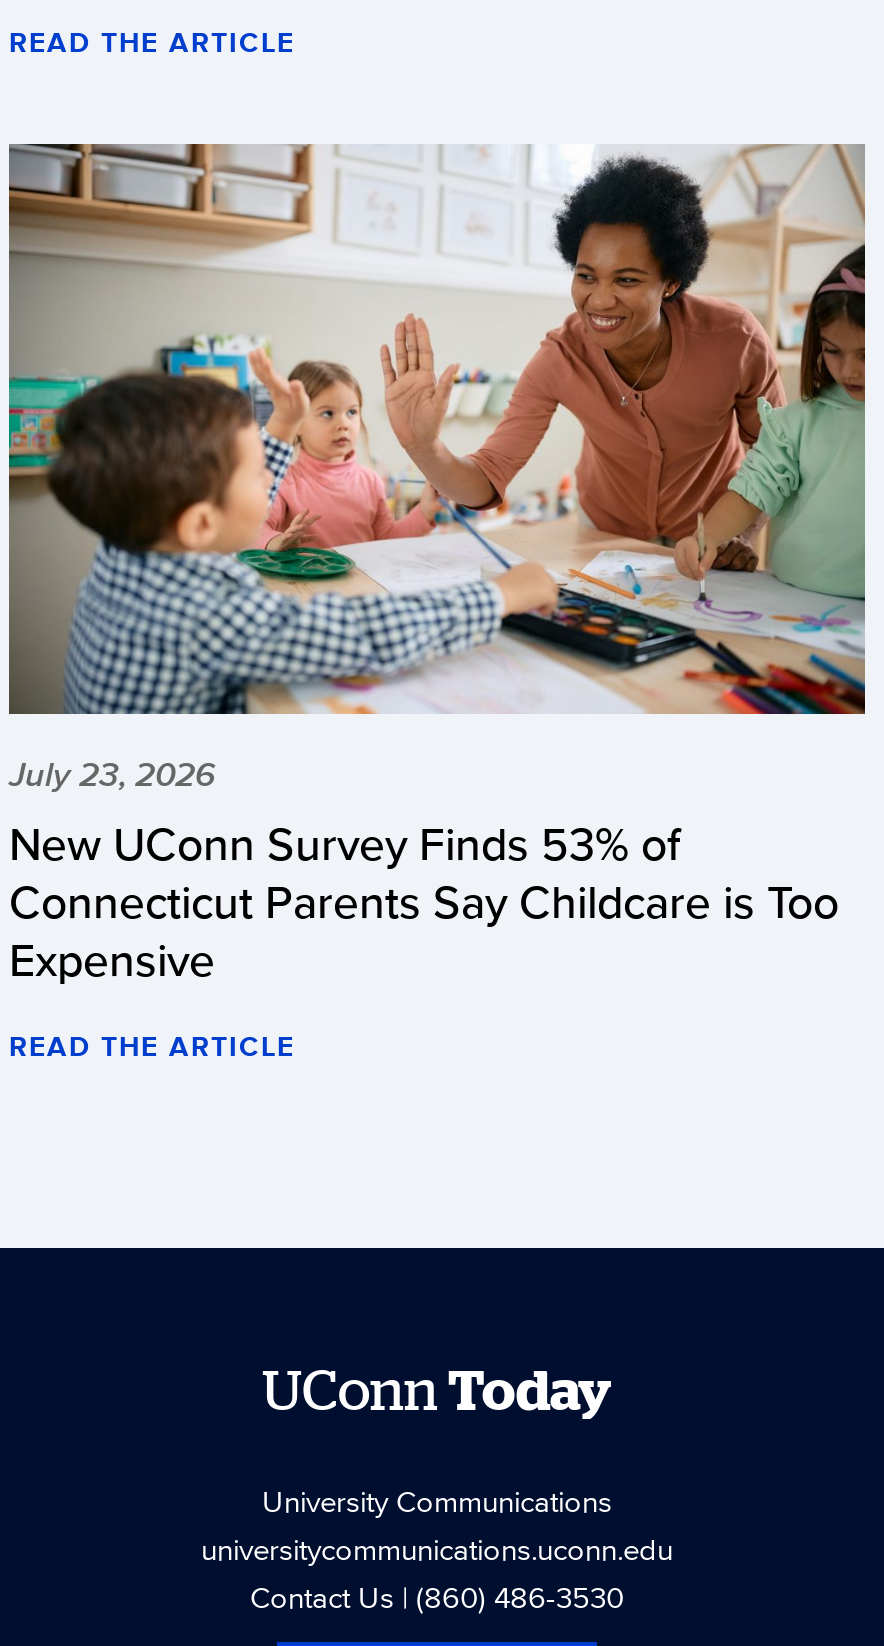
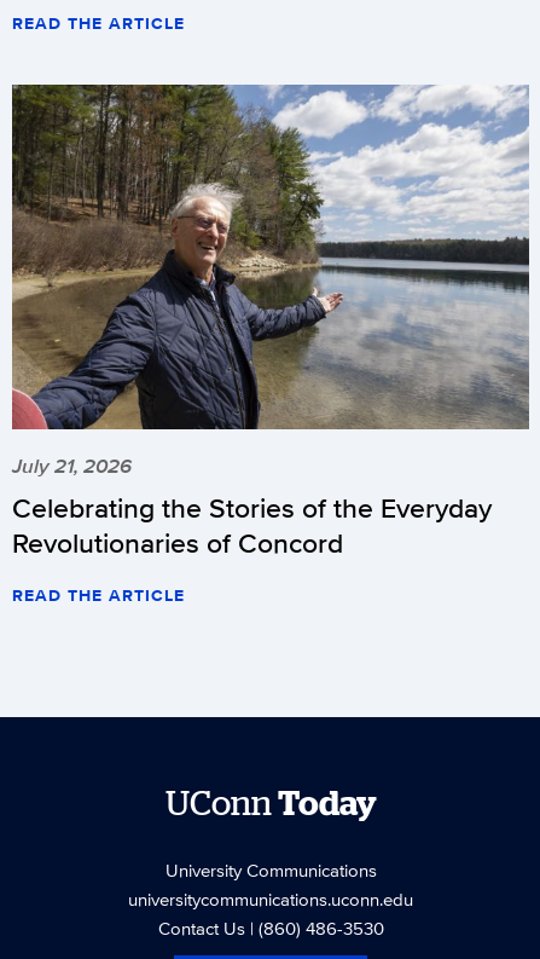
[9,143,867,991] [image] | July 23, 2026 | New UConn Survey Finds 53% of | Connecticut Parents Say Childcare is Too | Expensive -> [12,83,529,562] [image] | July 21, 2026 | Celebrating the Stories of the Everyday | Revolutionaries of Concord

